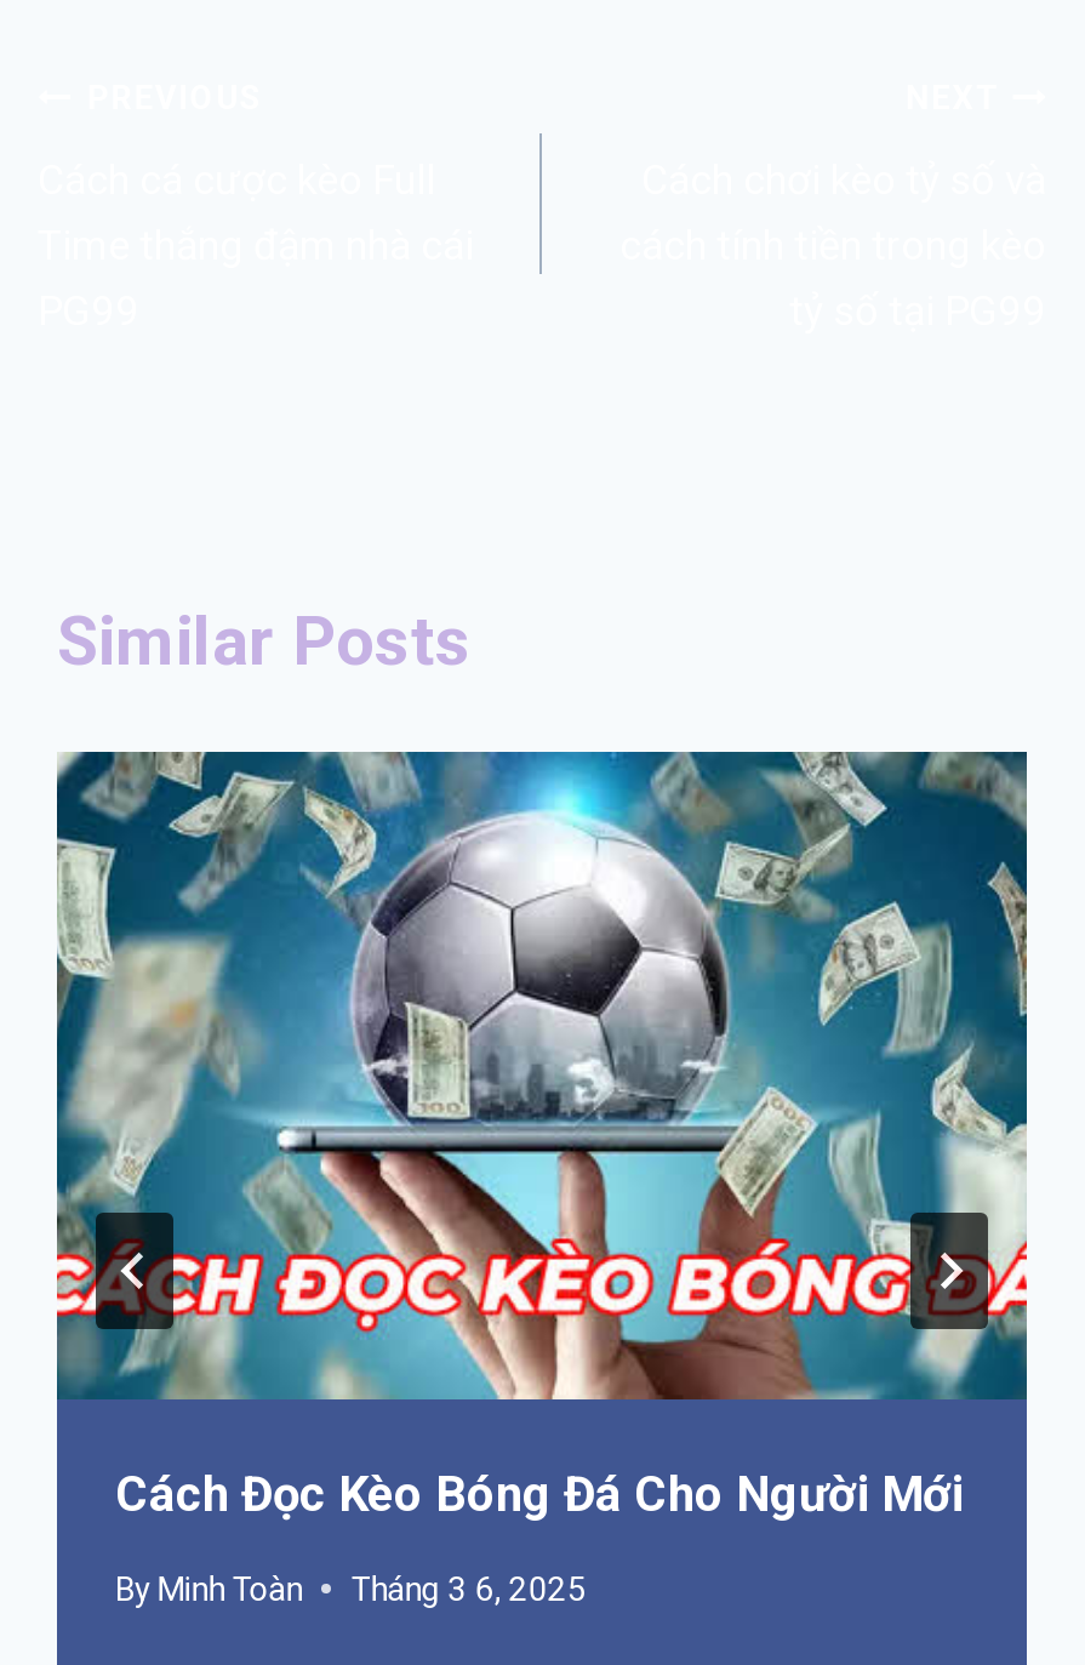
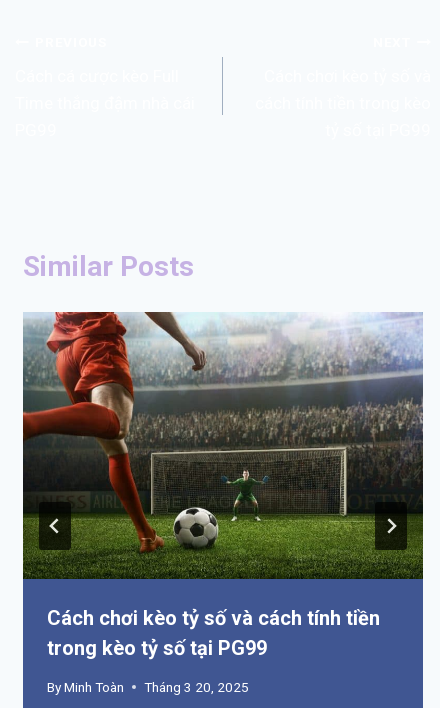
[55,749,1029,1523] [image] | Cách Đọc Kèo Bóng Đá Cho Người Mới -> [22,311,424,660] [image] | Cách chơi kèo tỷ số và cách tính tiền | trong kèo tỷ số tại PG99
[115,1568,586,1607] By Minh Toàn Tháng 3 6, 2025 -> [47,679,249,695] By Minh Toàn Tháng 3 20, 2025

